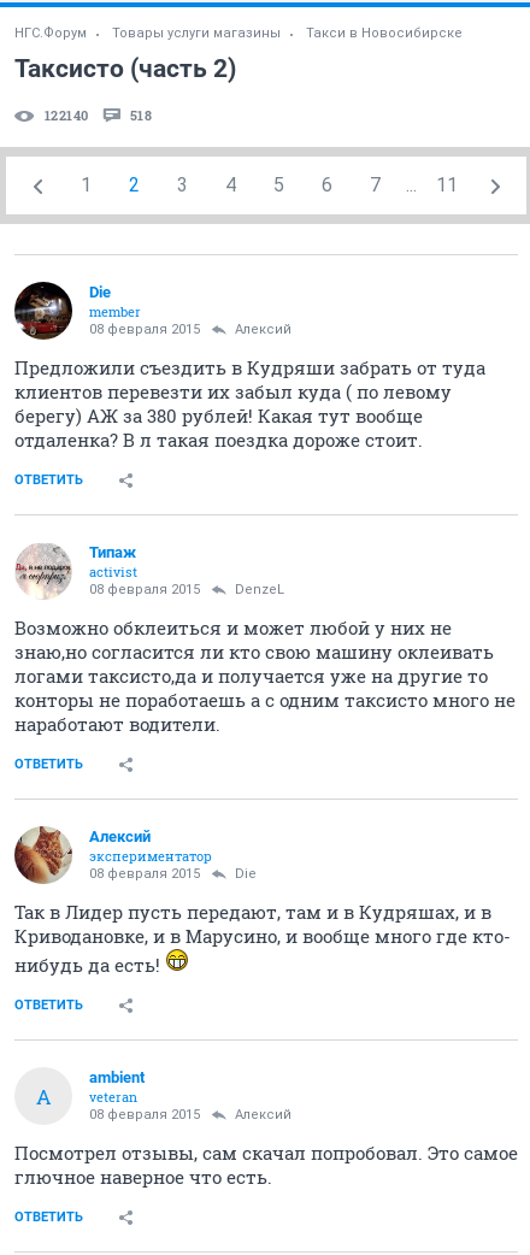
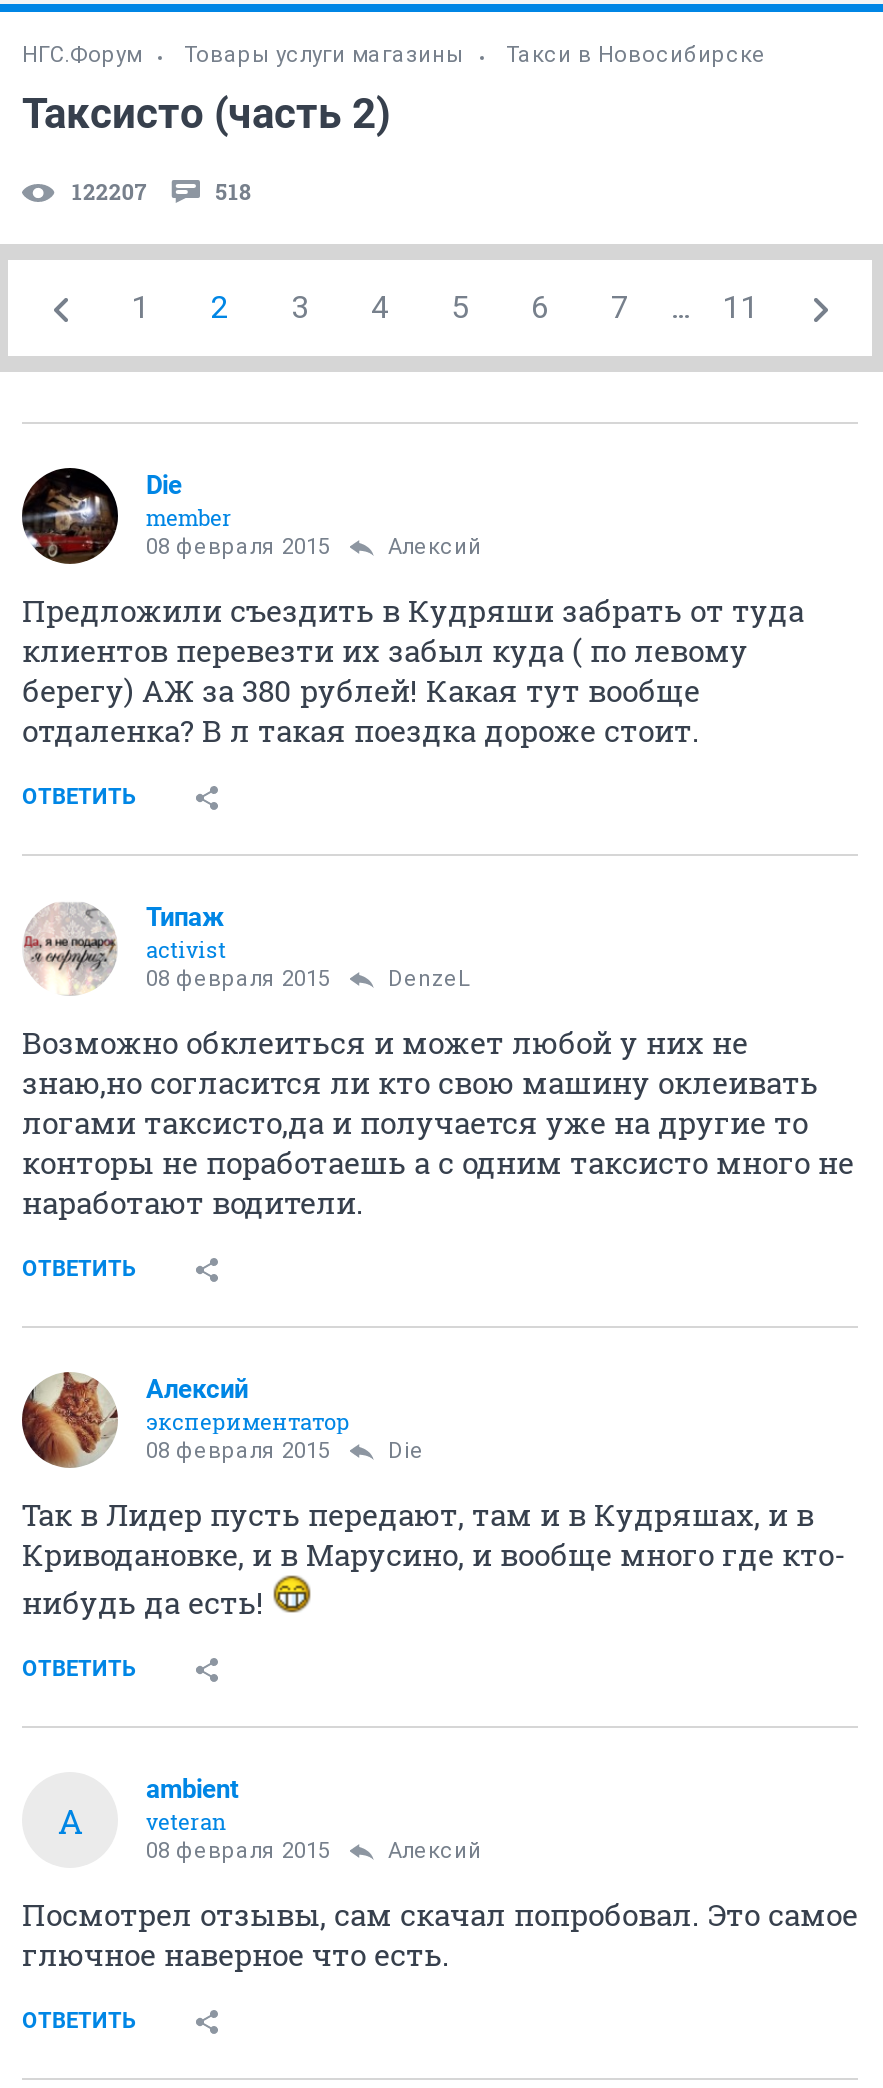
[45,106,89,124] 122140 -> [72,176,147,206] 122207

